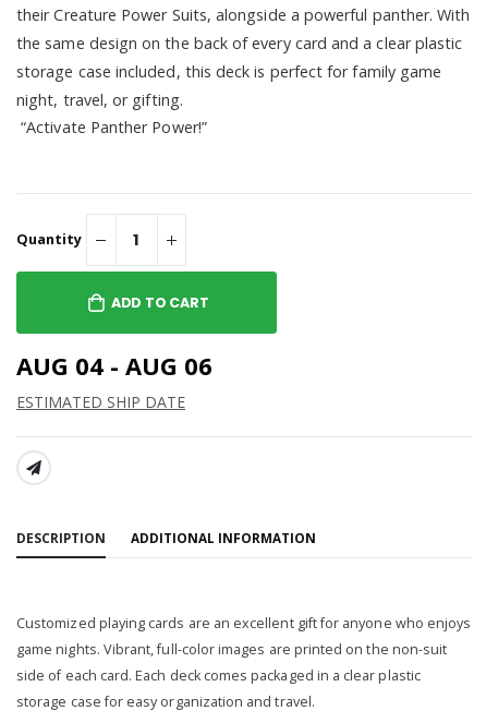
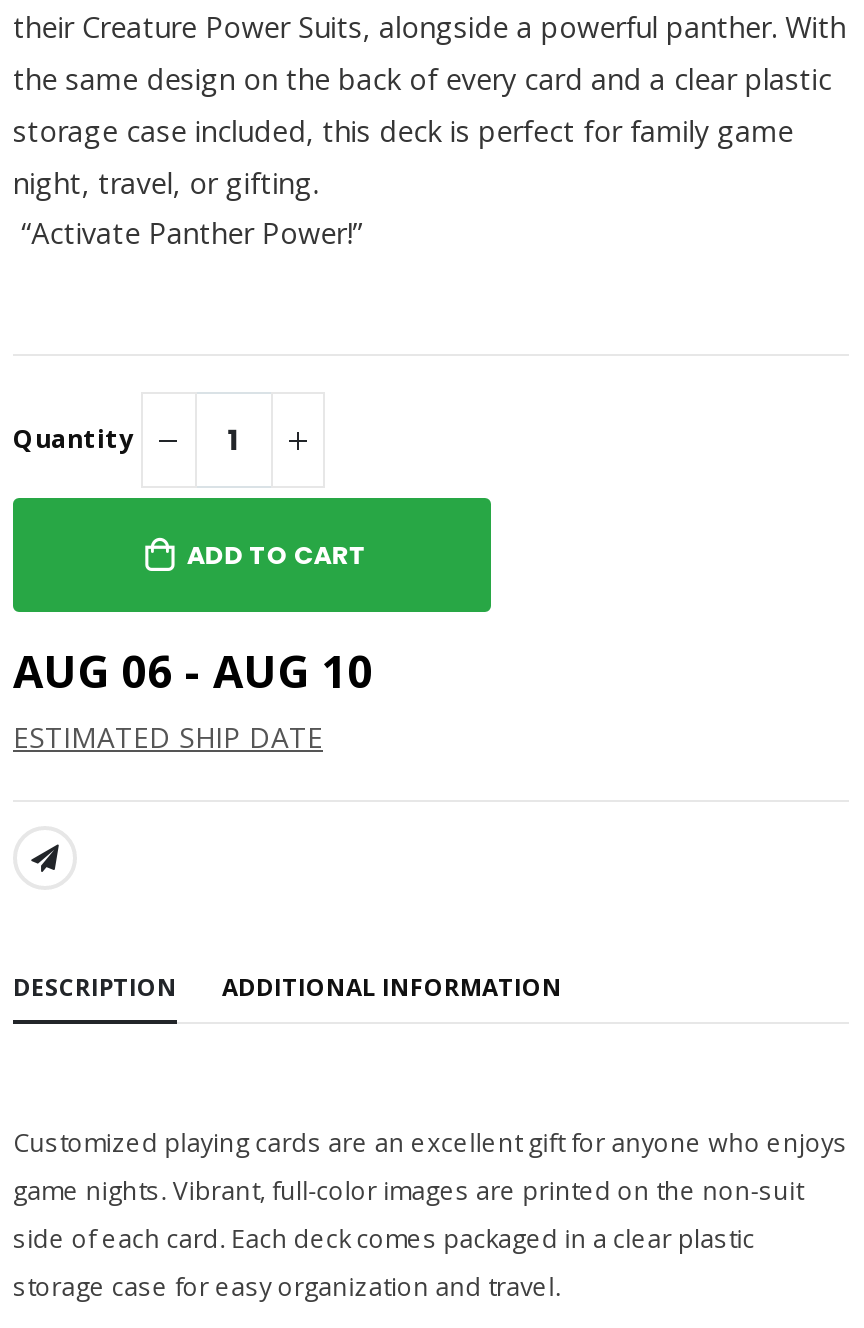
[16,349,212,382] AUG 04 - AUG 06 -> [13,640,373,700] AUG 06 - AUG 10

